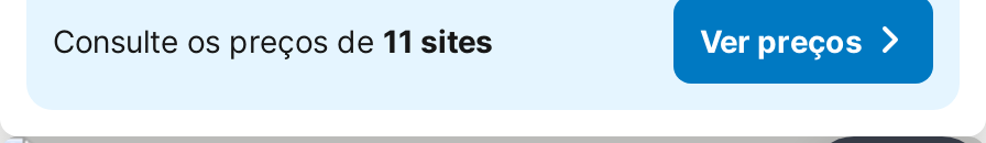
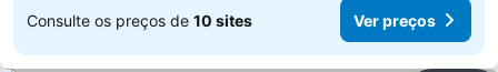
[53,21,493,58] Consulte os preços de 11 sites -> [27,11,252,29] Consulte os preços de 10 sites

